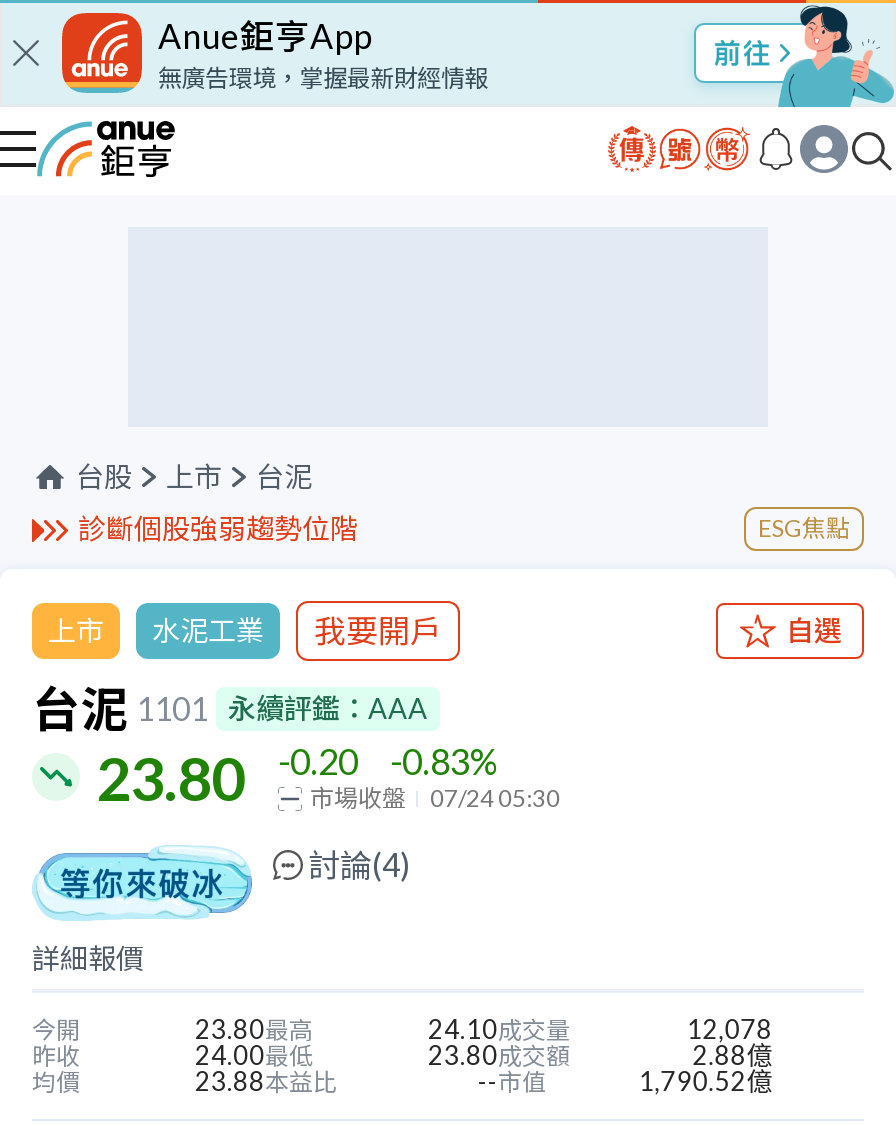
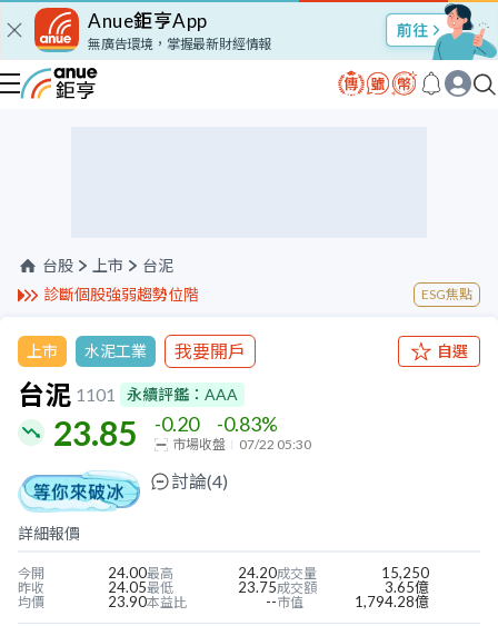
[96,739,500,813] 23.80 -0.20 -0.83% -> [53,411,278,453] 23.85 -0.20 -0.83%
[310,783,560,813] 市場收盤 07/24 05:30 -> [172,436,311,453] 市場收盤 07/22 05:30
[195,1013,313,1045] 23.80最高 -> [108,564,174,582] 24.00最高
[428,1013,570,1045] 24.10成交量 -> [238,564,317,582] 24.20成交量
[686,1013,772,1045] 12,078 -> [382,564,429,582] 15,250
[195,1039,313,1071] 24.00最低 -> [108,578,174,596] 24.05最低
[428,1039,570,1071] 23.80成交額 -> [238,578,317,596] 23.75成交額
[692,1039,772,1071] 2.88億 -> [385,578,429,596] 3.65億
[195,1065,337,1097] 23.88本益比 -> [108,593,187,610] 23.90本益比
[638,1065,772,1097] 1,790.52億 -> [355,593,429,610] 1,794.28億

